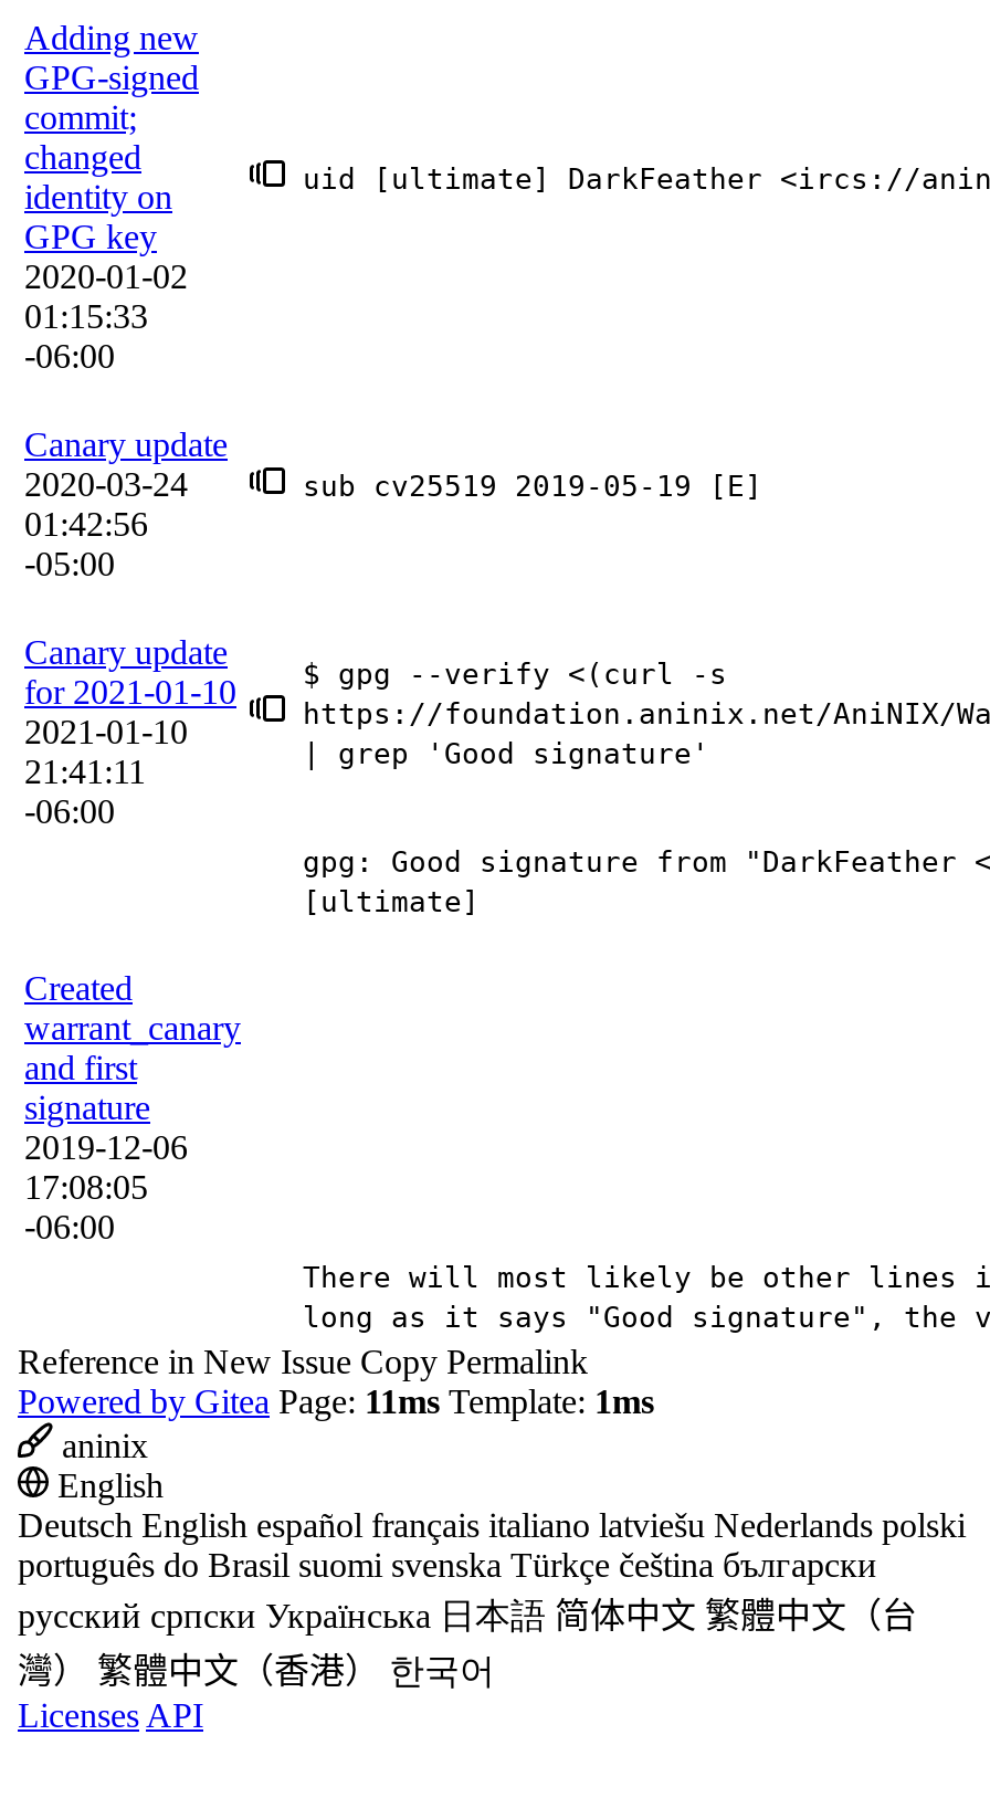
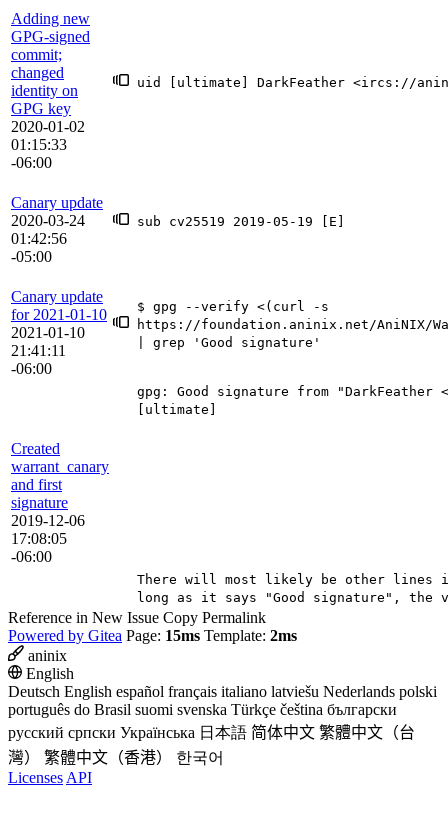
[18,1381,654,1419] Powered by Gitea Page: 11ms Template: 1ms -> [8,626,297,643] Powered by Gitea Page: 15ms Template: 2ms

